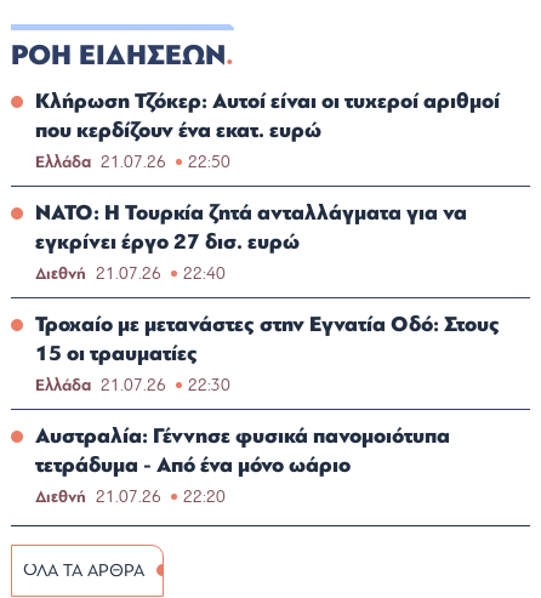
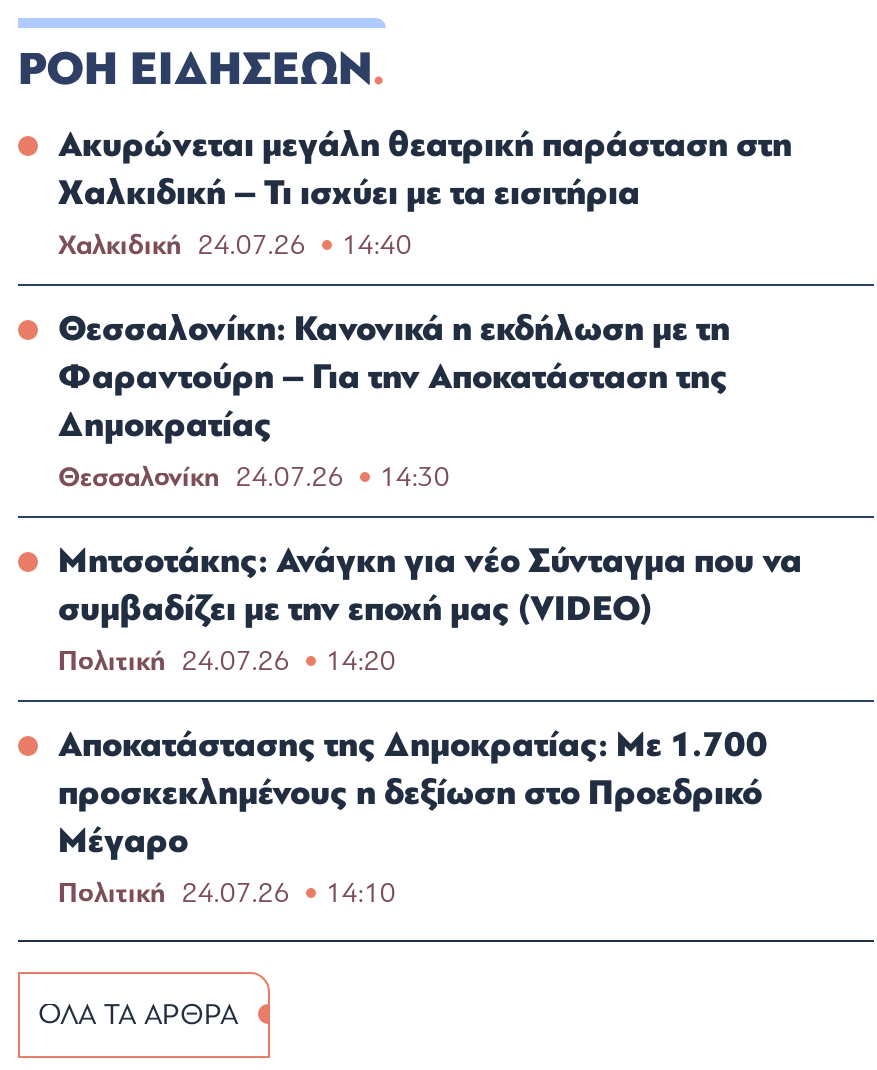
[35,86,500,173] Κλήρωση Τζόκερ: Αυτοί είναι οι τυχεροί αριθμοί | που κερδίζουν ένα εκατ. ευρώ | Ελλάδα 21.07.26 | 22:50 -> [58,119,792,263] Ακυρώνεται μεγάλη θεατρική παράσταση στη | Χαλκιδική – Τι ισχύει με τα εισιτήρια | Χαλκιδική 24.07.26 | 14:40
[35,197,467,285] ΝΑΤΟ: Η Τουρκία ζητά ανταλλάγματα για να | εγκρίνει έργο 27 δισ. ευρώ | Διεθνή 21.07.26 | 22:40 -> [58,303,730,495] Θεσσαλονίκη: Κανονικά η εκδήλωση με τη | Φαραντούρη – Για την Αποκατάσταση της | Δημοκρατίας | Θεσσαλονίκη 24.07.26 | 14:30
[35,309,500,396] Τροχαίο με μετανάστες στην Εγνατία Οδό: Στους | 15 οι τραυματίες | Ελλάδα 21.07.26 | 22:30 -> [58,535,802,679] Μητσοτάκης: Ανάγκη για νέο Σύνταγμα που να | συμβαδίζει με την εποχή μας (VIDEO) | Πολιτική 24.07.26 | 14:20
[35,421,450,508] Αυστραλία: Γέννησε φυσικά πανομοιότυπα | τετράδυμα - Από ένα μόνο ωάριο | Διεθνή 21.07.26 | 22:20 -> [58,719,768,911] Αποκατάστασης της Δημοκρατίας: Με 1.700 | προσκεκλημένους η δεξίωση στο Προεδρικό | Μέγαρο | Πολιτική 24.07.26 | 14:10

